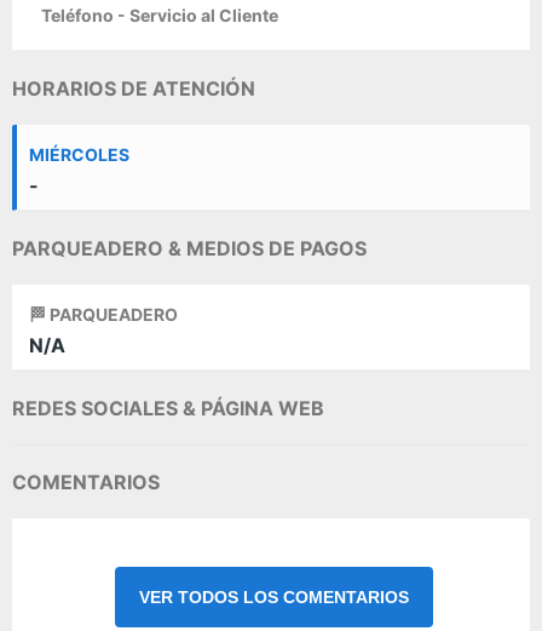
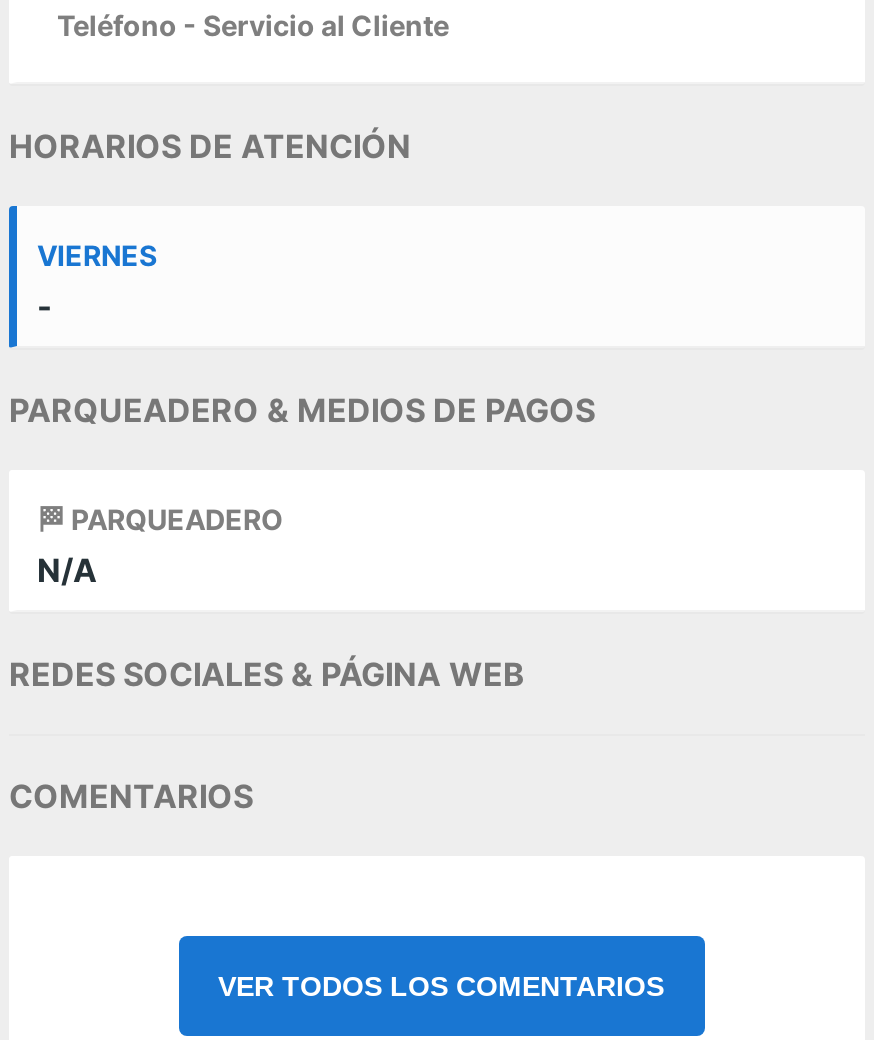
[29,144,129,165] MIÉRCOLES -> [37,238,157,272] VIERNES

